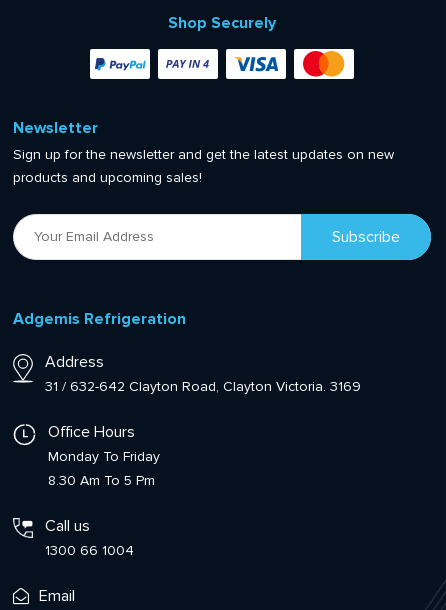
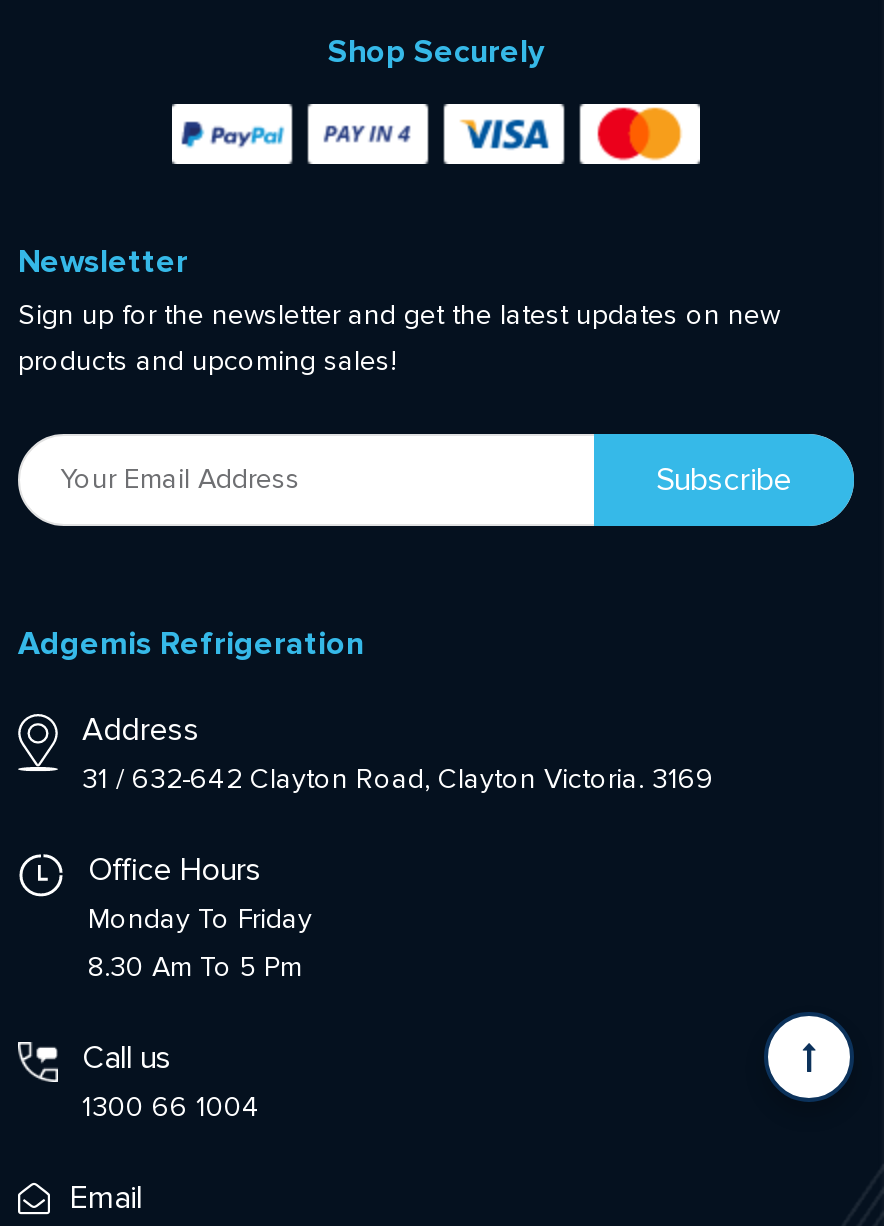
none -> [764,1012,854,1102] [image]

